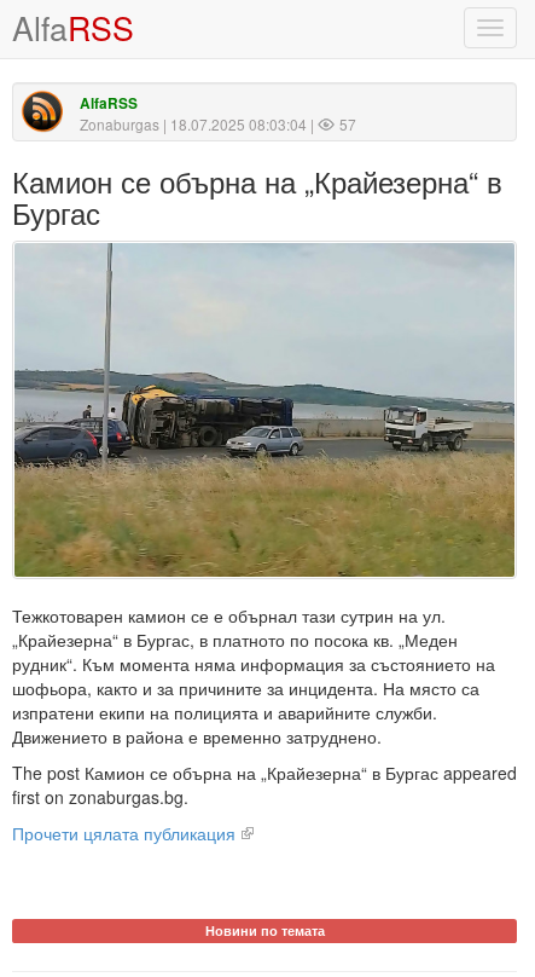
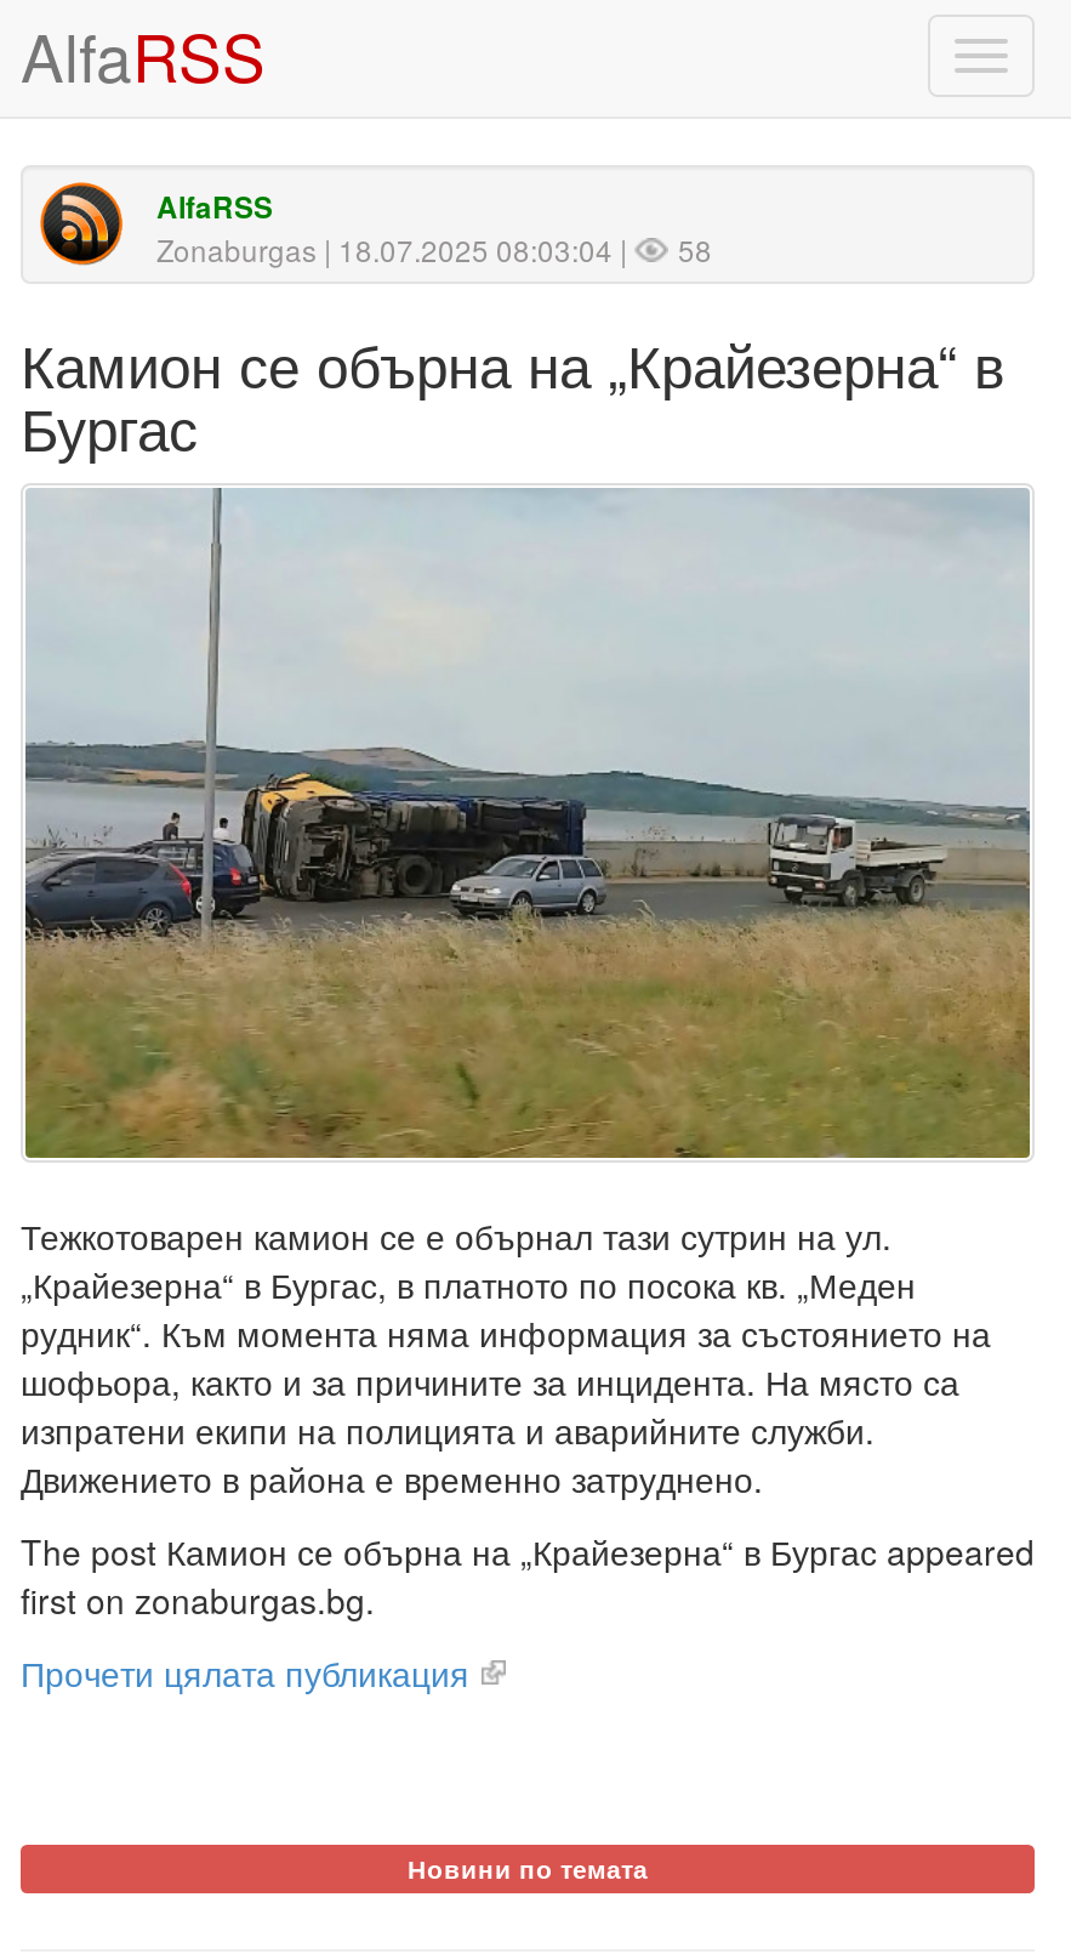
[339,114,356,134] 57 -> [678,228,712,269] 58

